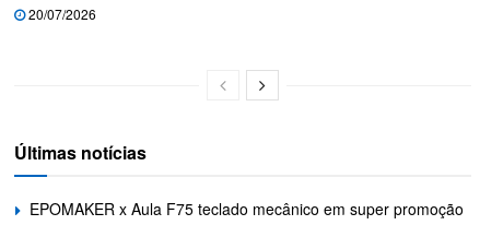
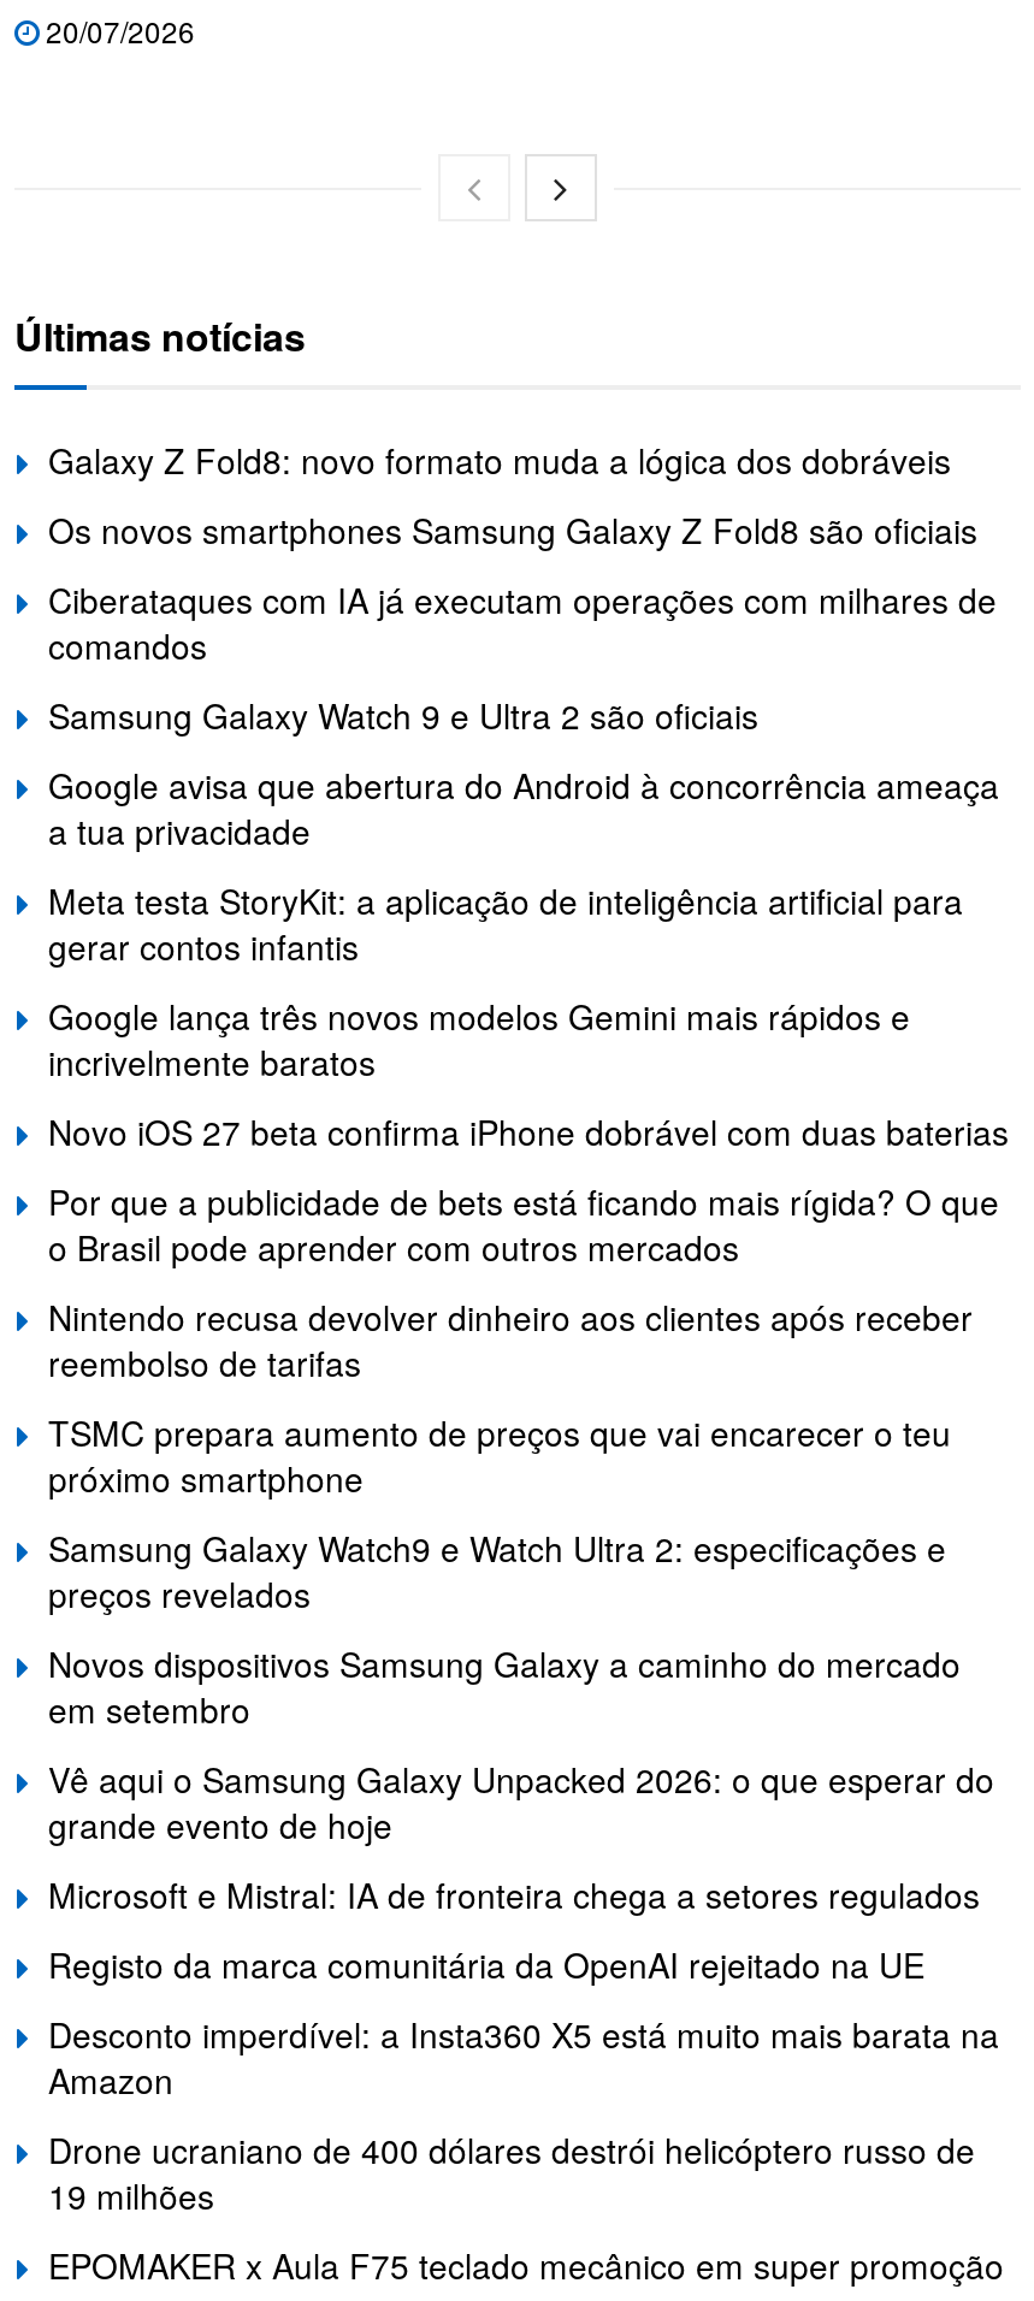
none -> [48,435,1009,2219] Galaxy Z Fold8: novo formato muda a lógica dos dobráveis | Os novos smartphones Samsung Galaxy Z Fold8 são oficiais | Ciberataques com IA já executam operações com milhares de | comandos | Samsung Galaxy Watch 9 e Ultra 2 são oficiais | Google avisa que abertura do Android à concorrência ameaça | a tua privacidade | Meta testa StoryKit: a aplicação de inteligência artificial para | gerar contos infantis | Google lança três novos modelos Gemini mais rápidos e | incrivelmente baratos | Novo iOS 27 beta confirma iPhone dobrável com duas baterias | Por que a publicidade de bets está ficando mais rígida? O que | o Brasil pode aprender com outros mercados | Nintendo recusa devolver dinheiro aos clientes após receber | reembolso de tarifas | TSMC prepara aumento de preços que vai encarecer o teu | próximo smartphone | Samsung Galaxy Watch9 e Watch Ultra 2: especificações e | preços revelados | Novos dispositivos Samsung Galaxy a caminho do mercado | em setembro | Vê aqui o Samsung Galaxy Unpacked 2026: o que esperar do | grande evento de hoje | Microsoft e Mistral: IA de fronteira chega a setores regulados | Registo da marca comunitária da OpenAI rejeitado na UE | Desconto imperdível: a Insta360 X5 está muito mais barata na | Amazon | Drone ucraniano de 400 dólares destrói helicóptero russo de | 19 milhões

